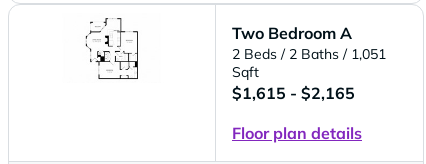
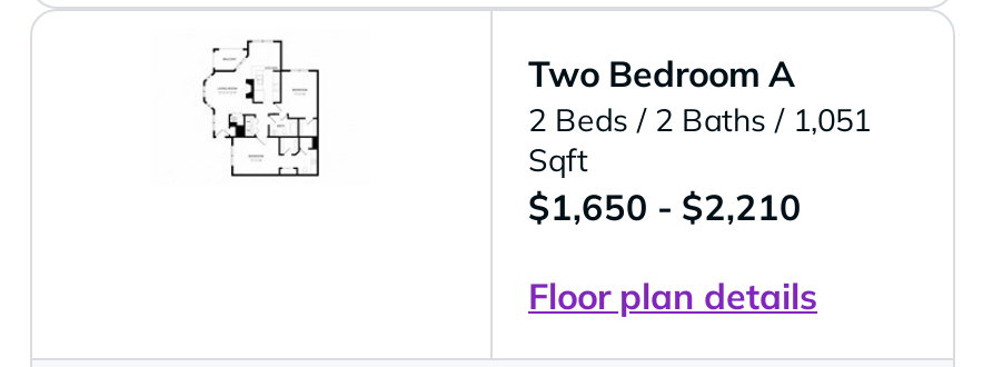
[232,83,355,103] $1,615 - $2,165 -> [528,185,802,229] $1,650 - $2,210

